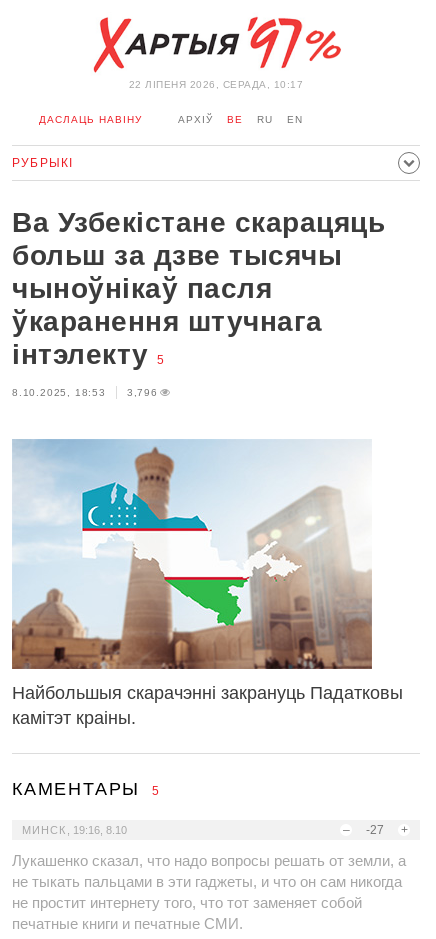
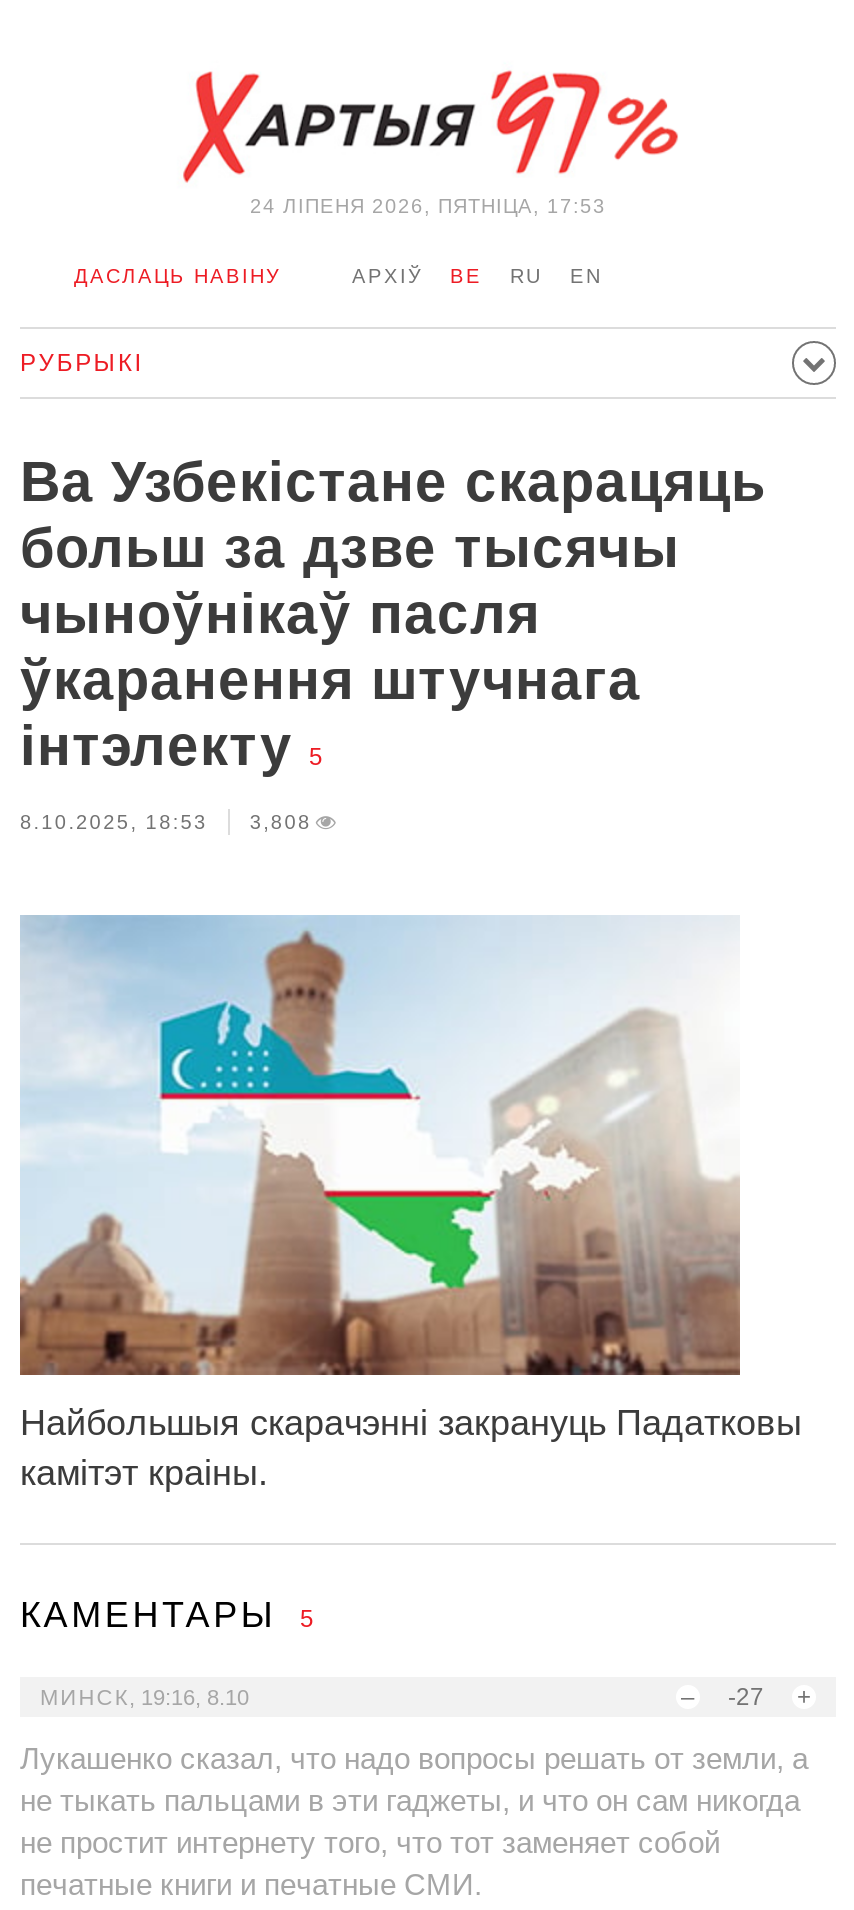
[129,79,303,90] 22 ЛIПЕНЯ 2026, СЕРАДА, 10:17 -> [250,195,606,217] 24 ЛIПЕНЯ 2026, ПЯТНІЦА, 17:53
[12,387,158,398] 8.10.2025, 18:53 3,796 -> [20,811,312,833] 8.10.2025, 18:53 3,808

